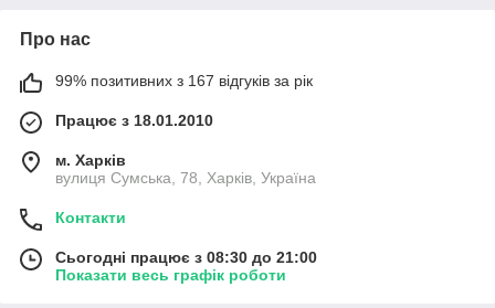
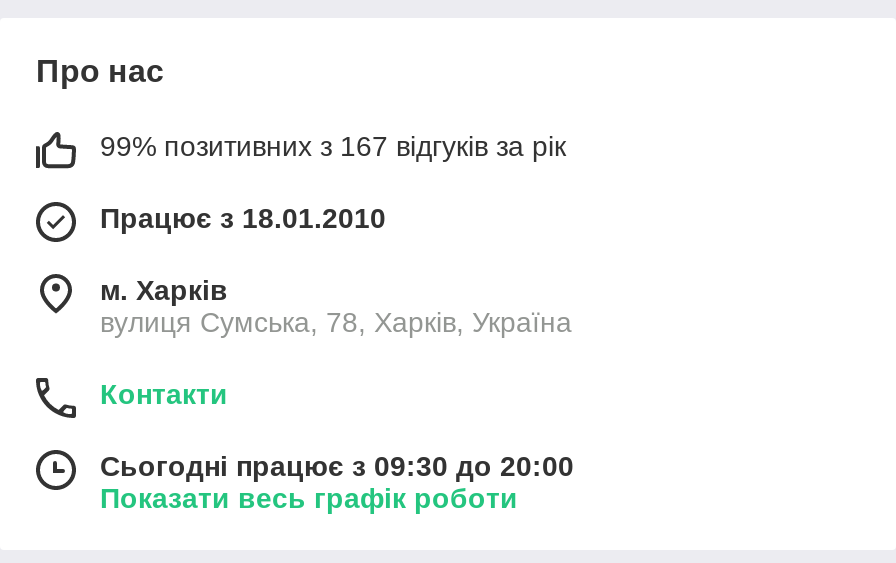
[55,248,317,266] Сьогодні працює з 08:30 до 21:00 -> [100,450,574,482] Сьогодні працює з 09:30 до 20:00

